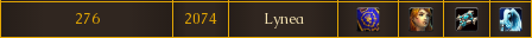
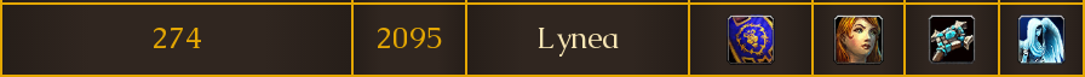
[74,9,99,28] 276 -> [151,19,202,58] 274
[184,9,217,28] 2074 -> [375,19,443,58] 2095

